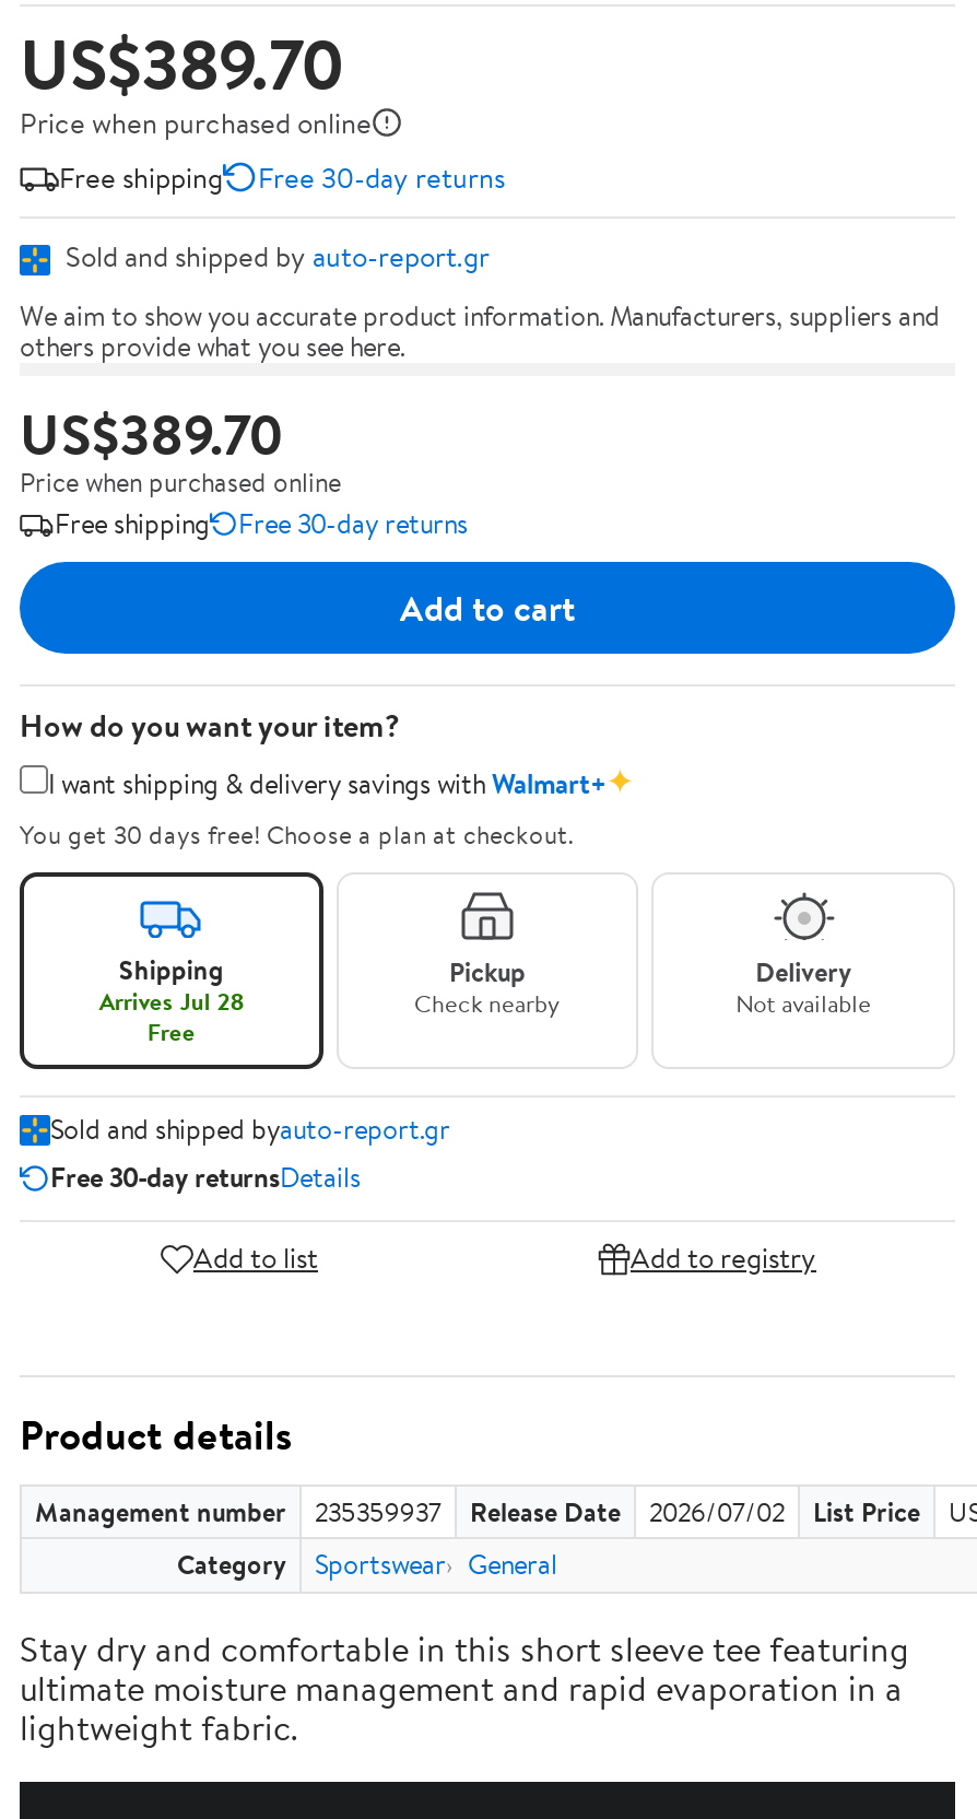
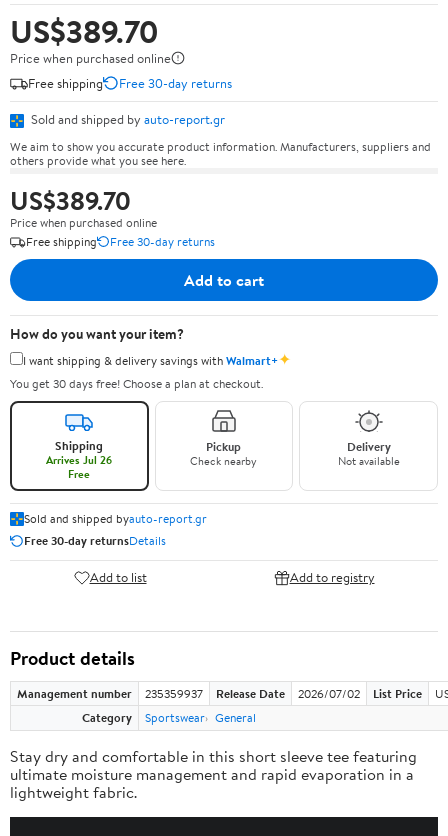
[99,984,243,1019] Arrives Jul 28 -> [46,452,112,468] Arrives Jul 26

